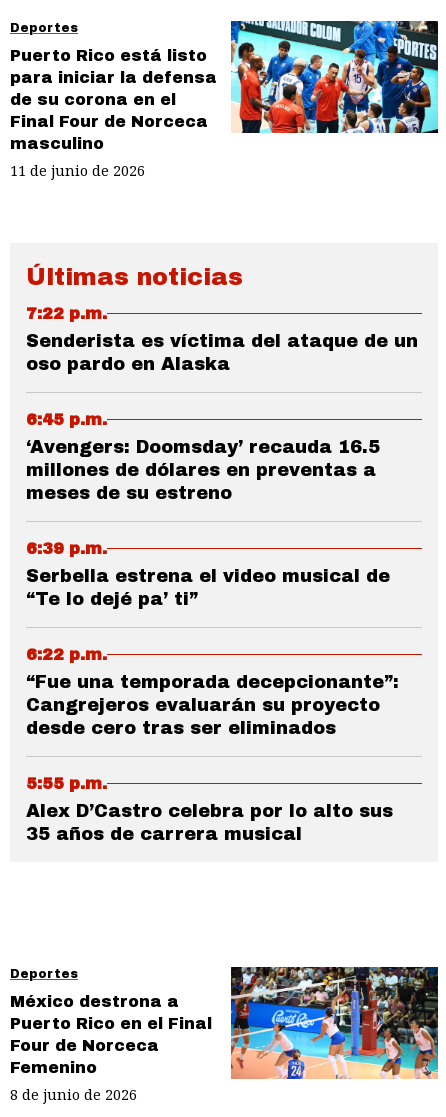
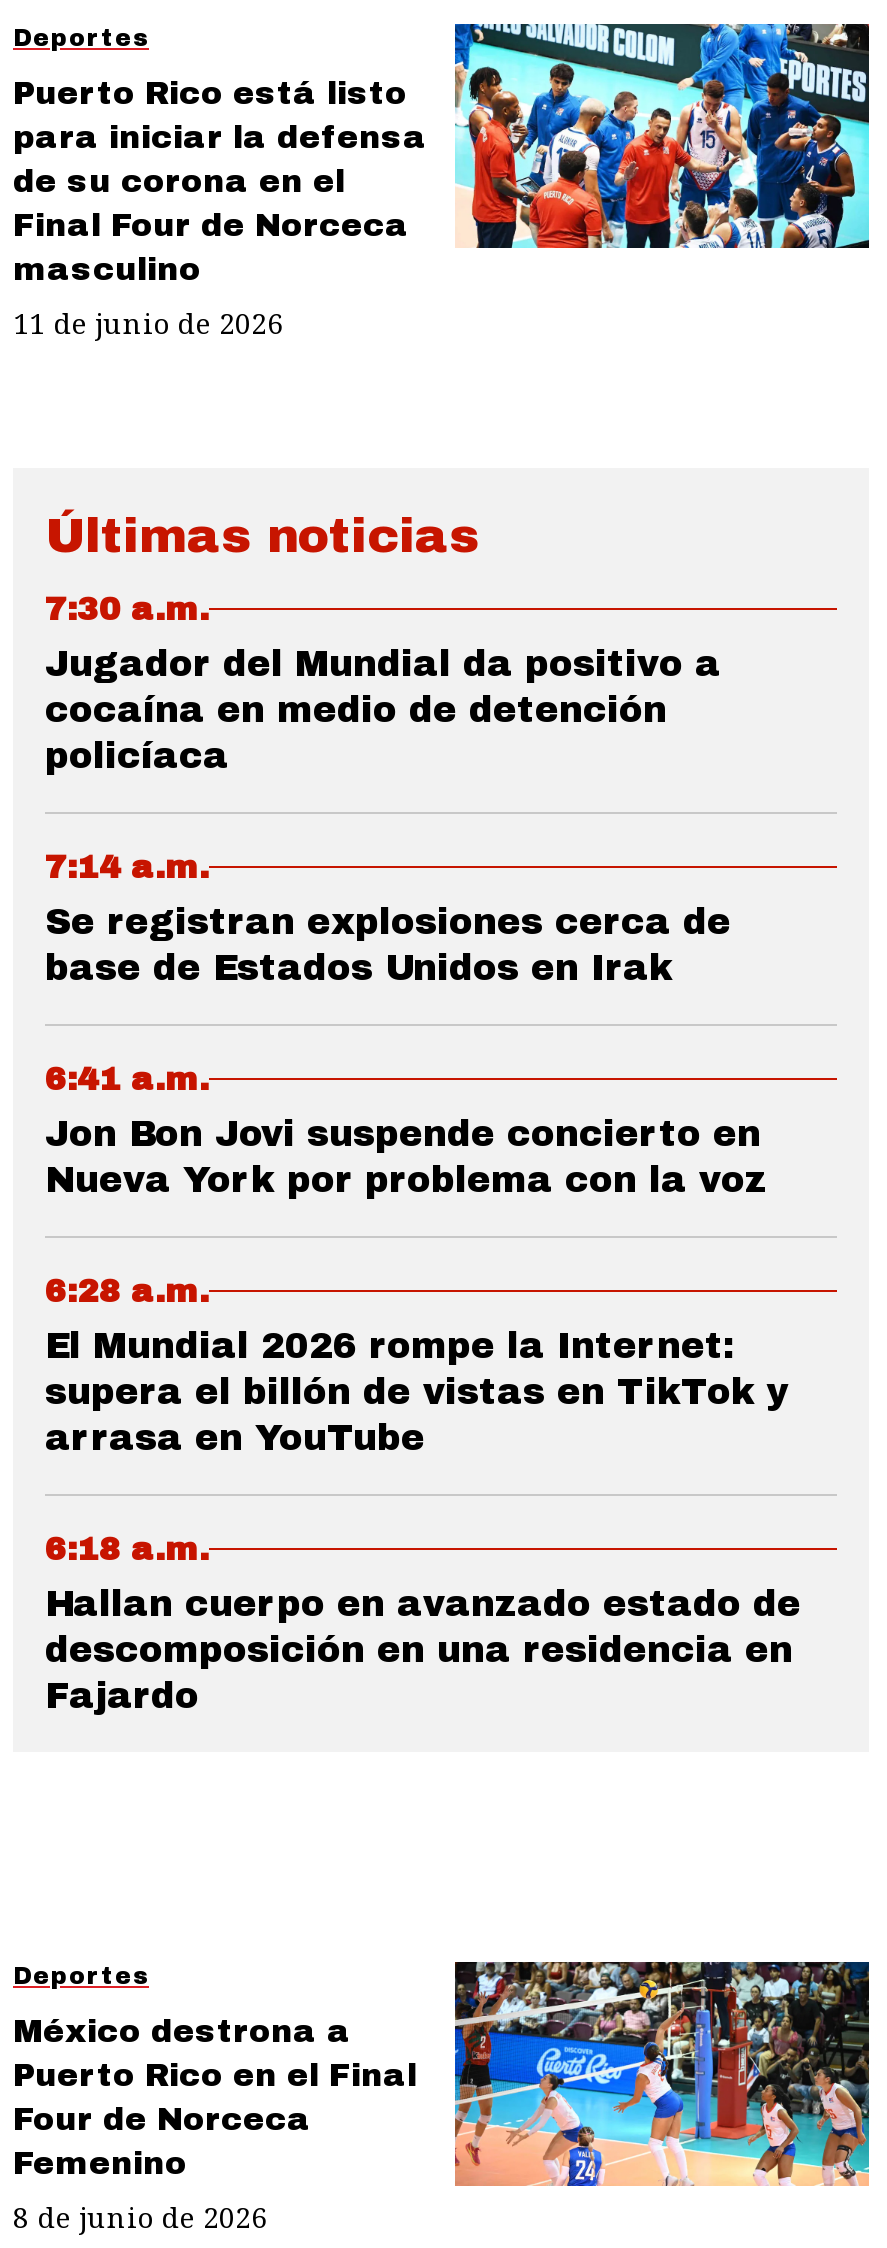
[26,305,418,374] 7:22 p.m. | Senderista es víctima del ataque de un | oso pardo en Alaska -> [45,592,721,776] 7:30 a.m. | Jugador del Mundial da positivo a | cocaína en medio de detención | policíaca
[26,411,380,503] 6:45 p.m. | ‘Avengers: Doomsday’ recauda 16.5 | millones de dólares en preventas a | meses de su estreno -> [45,850,731,988] 7:14 a.m. | Se registran explosiones cerca de | base de Estados Unidos en Irak
[26,540,390,609] 6:39 p.m. | Serbella estrena el video musical de | “Te lo dejé pa’ ti” -> [45,1062,767,1200] 6:41 a.m. | Jon Bon Jovi suspende concierto en | Nueva York por problema con la voz
[26,646,399,738] 6:22 p.m. | “Fue una temporada decepcionante”: | Cangrejeros evaluarán su proyecto | desde cero tras ser eliminados -> [45,1274,789,1458] 6:28 a.m. | El Mundial 2026 rompe la Internet: | supera el billón de vistas en TikTok y | arrasa en YouTube
[26,775,393,844] 5:55 p.m. | Alex D’Castro celebra por lo alto sus | 35 años de carrera musical -> [45,1532,801,1716] 6:18 a.m. | Hallan cuerpo en avanzado estado de | descomposición en una residencia en | Fajardo

